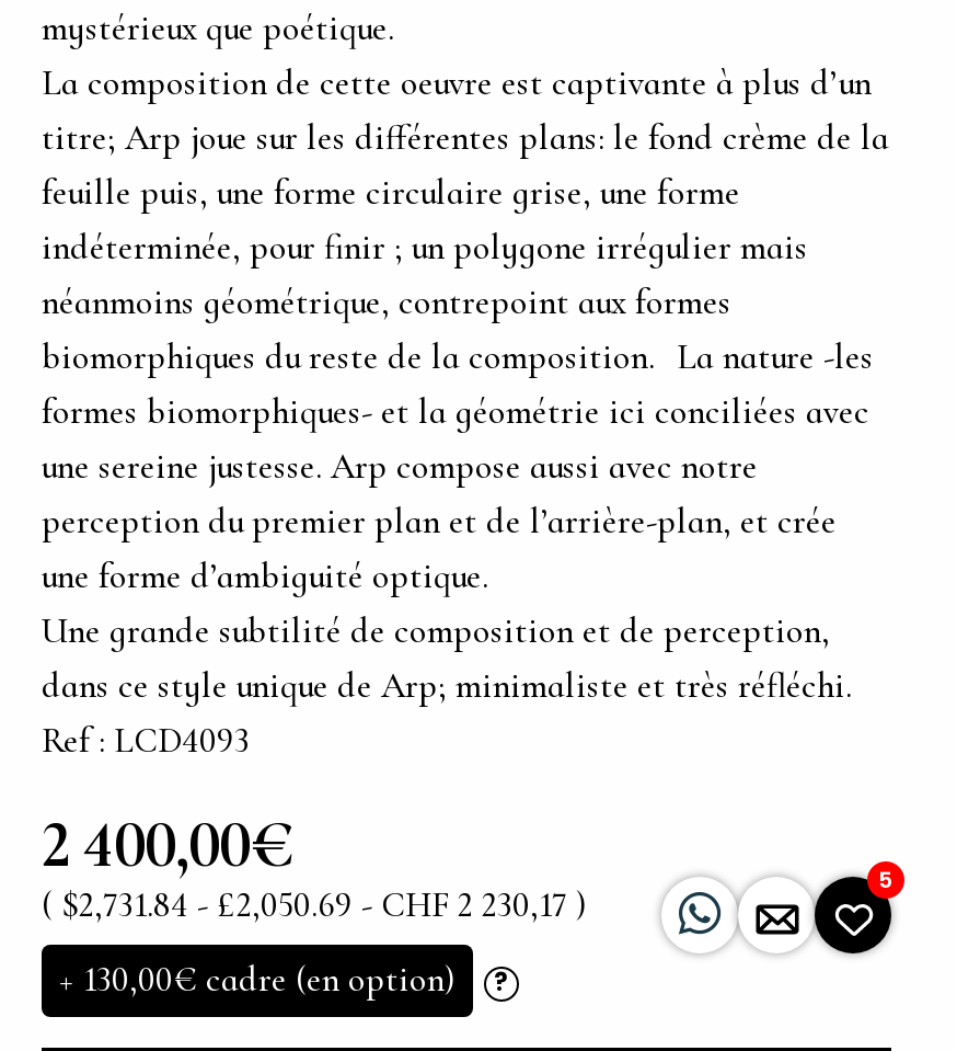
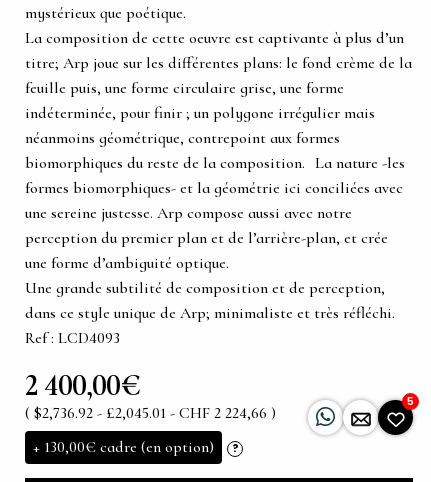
[42,884,587,928] ( $2,731.84 - £2,050.69 - CHF 2 230,17 ) -> [25,403,276,423] ( $2,736.92 - £2,045.01 - CHF 2 224,66 )

